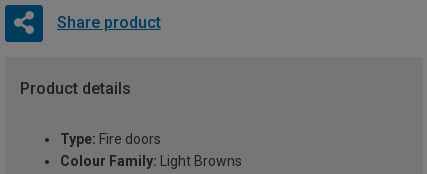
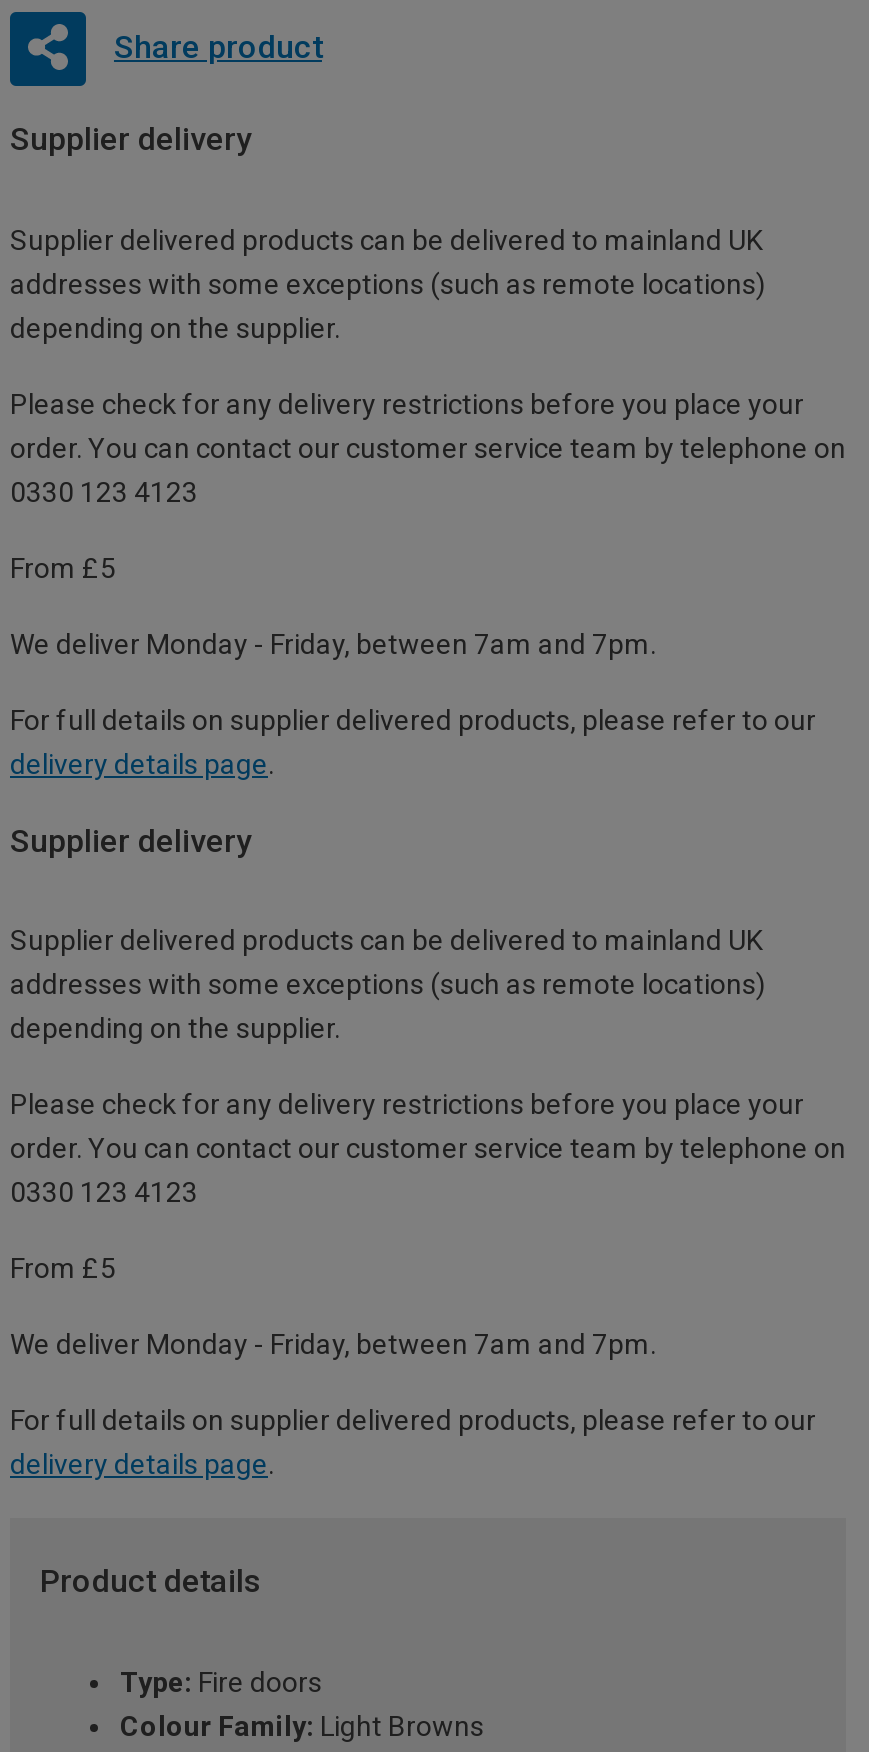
none -> [10,120,846,1481] Supplier delivery | Supplier delivered products can be delivered to mainland UK | addresses with some exceptions (such as remote locations) | depending on the supplier. | Please check for any delivery restrictions before you place your | order. You can contact our customer service team by telephone on | 0330 123 4123 | From £5 | We deliver Monday - Friday, between 7am and 7pm. | For full details on supplier delivered products, please refer to our | delivery details page. | Supplier delivery | Supplier delivered products can be delivered to mainland UK | addresses with some exceptions (such as remote locations) | depending on the supplier. | Please check for any delivery restrictions before you place your | order. You can contact our customer service team by telephone on | 0330 123 4123 | From £5 | We deliver Monday - Friday, between 7am and 7pm. | For full details on supplier delivered products, please refer to our | delivery details page.

